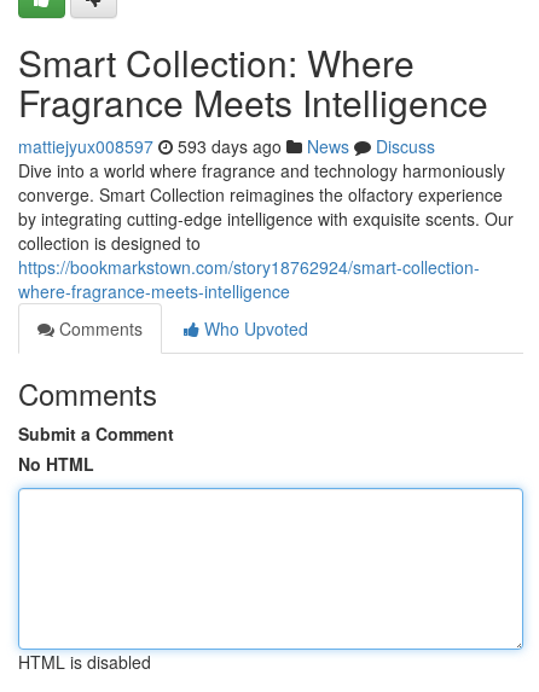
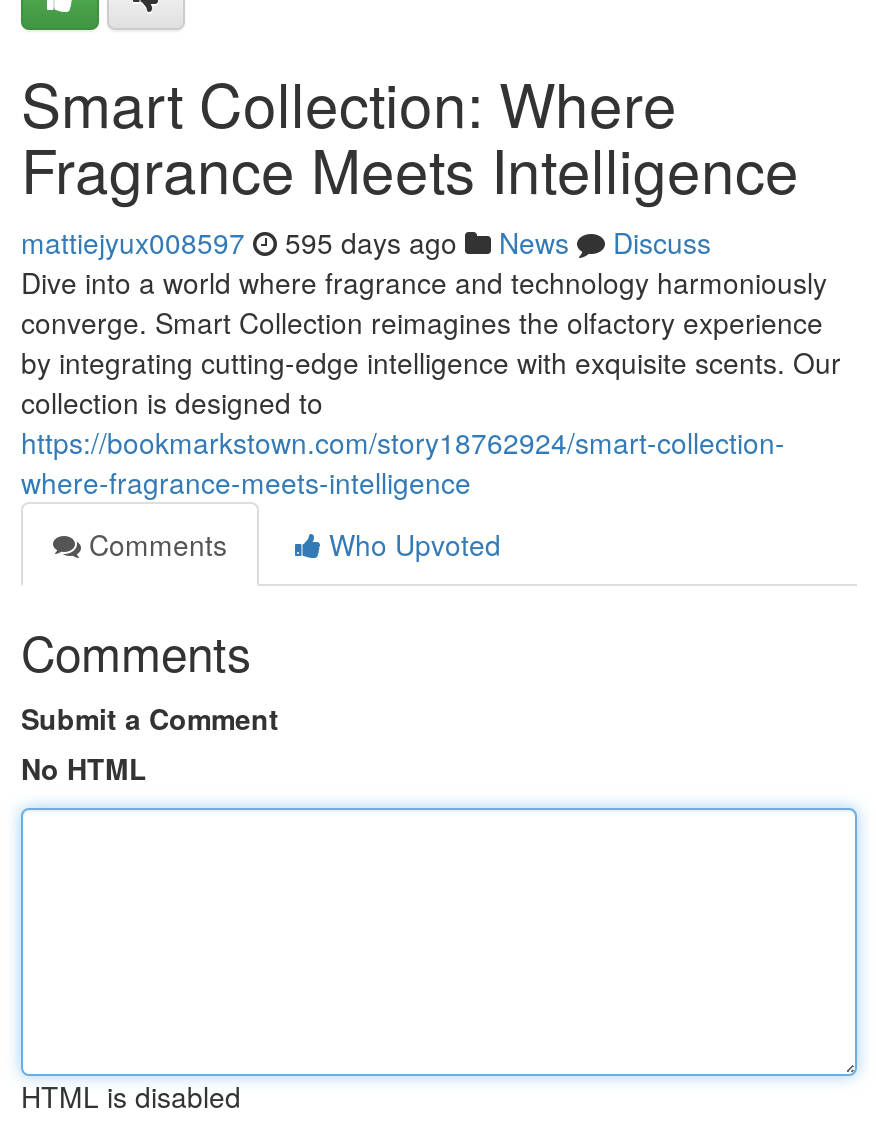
[18,134,435,158] mattiejyux008597 593 days ago News Discuss -> [21,222,711,262] mattiejyux008597 595 days ago News Discuss

